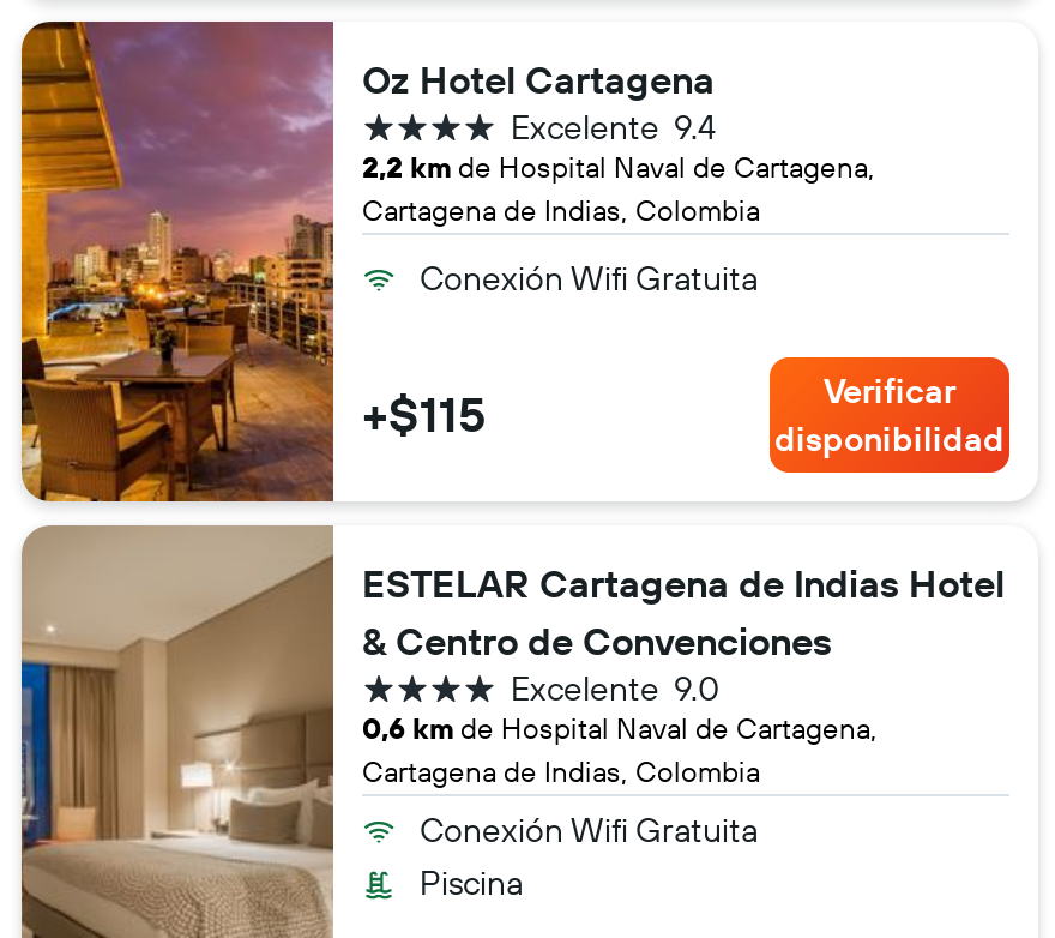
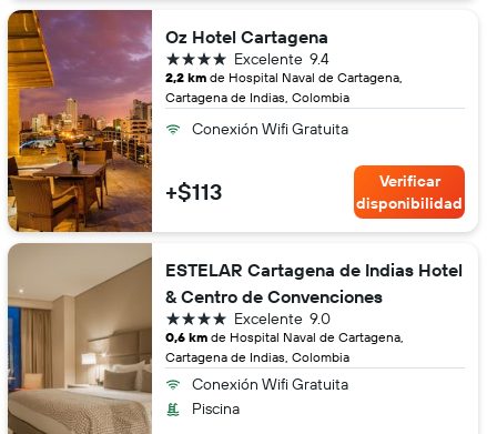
[362,384,487,444] +$115 -> [165,178,223,205] +$113

